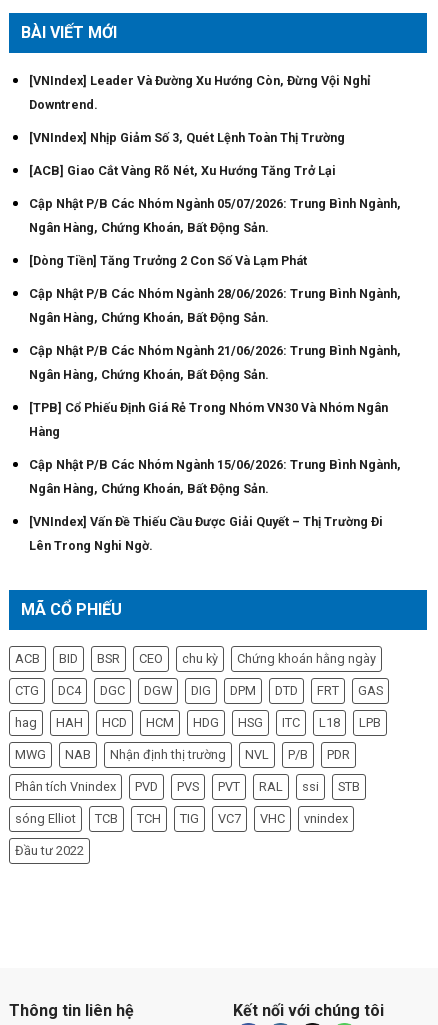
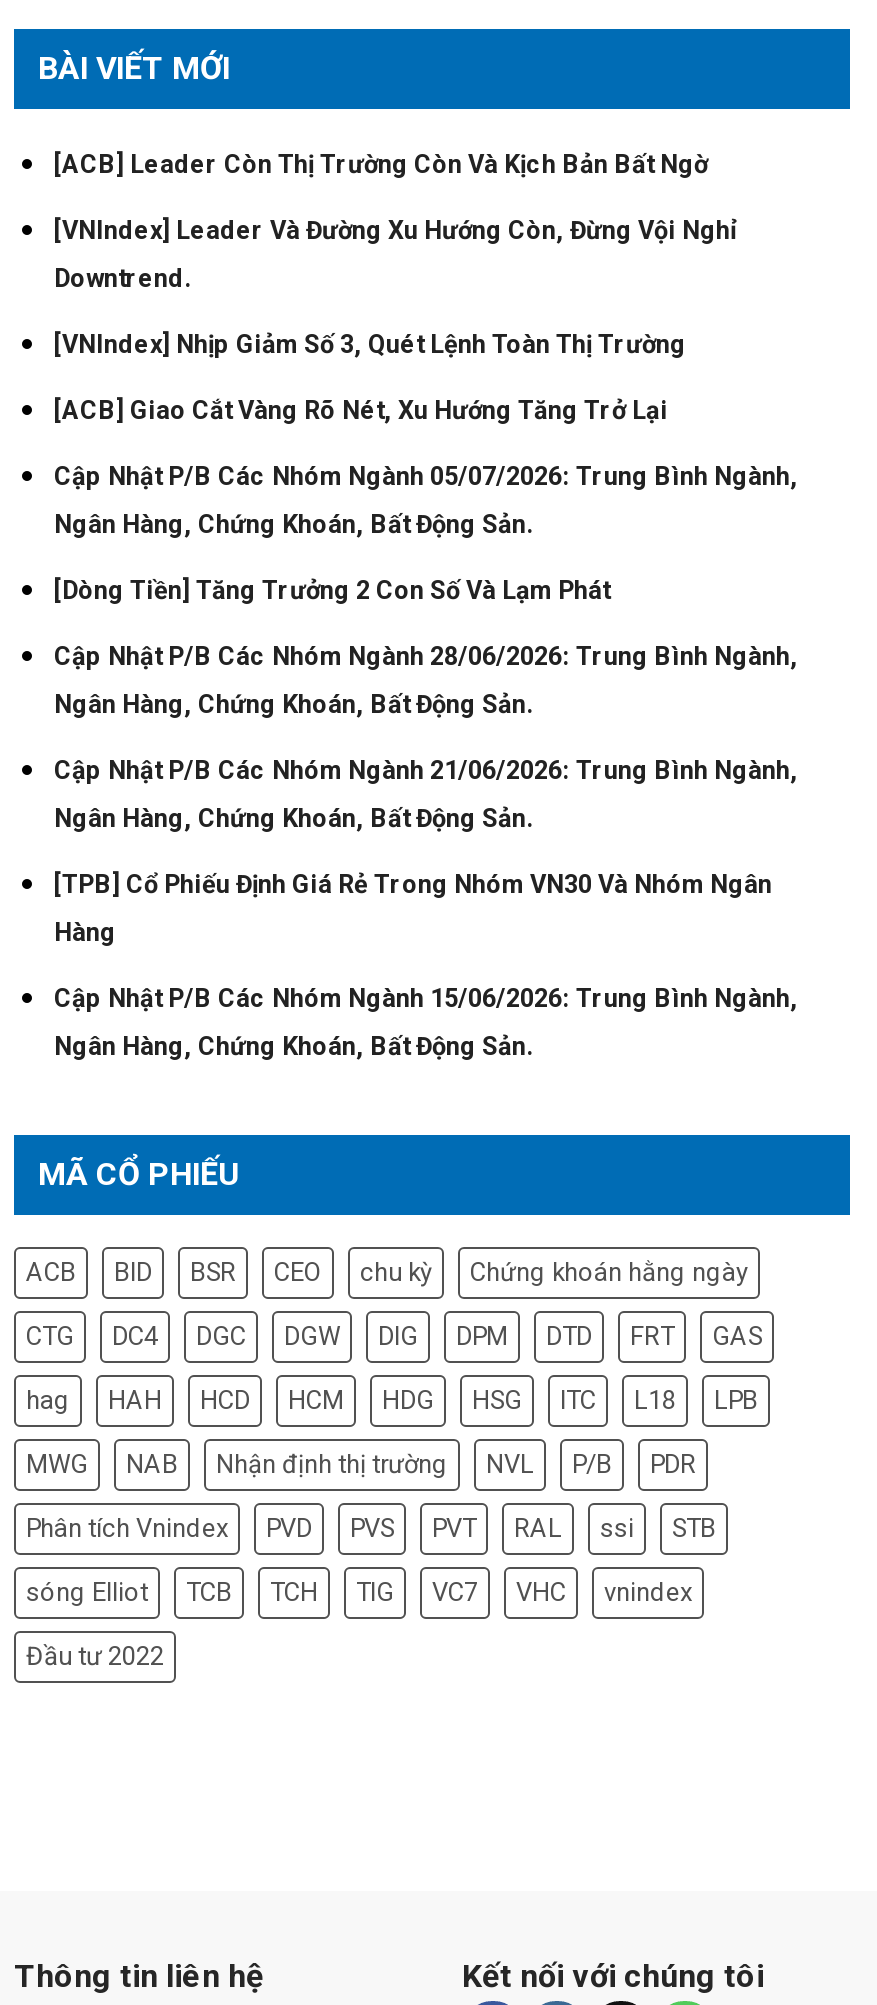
none -> [54,149,708,179] [ACB] Leader Còn Thị Trường Còn Và Kịch Bản Bất Ngờ
moved [29,73,401,496] -> [54,215,798,1061]: [VNIndex] Leader Và Đường Xu Hướng Còn, Đừng Vội Nghỉ | Downtrend. | [VNIndex] Nhịp Giảm Số 3, Quét Lệnh Toàn Thị Trường | ... | Cập Nhật P/B Các Nhóm Ngành 15/06/2026: Trung Bình Ngành, | Ngân Hàng, Chứng Khoán, Bất Động Sản.
[29,514,383,553] [VNIndex] Vấn Đề Thiếu Cầu Được Giải Quyết – Thị Trường Đi | Lên Trong Nghi Ngờ. -> none

